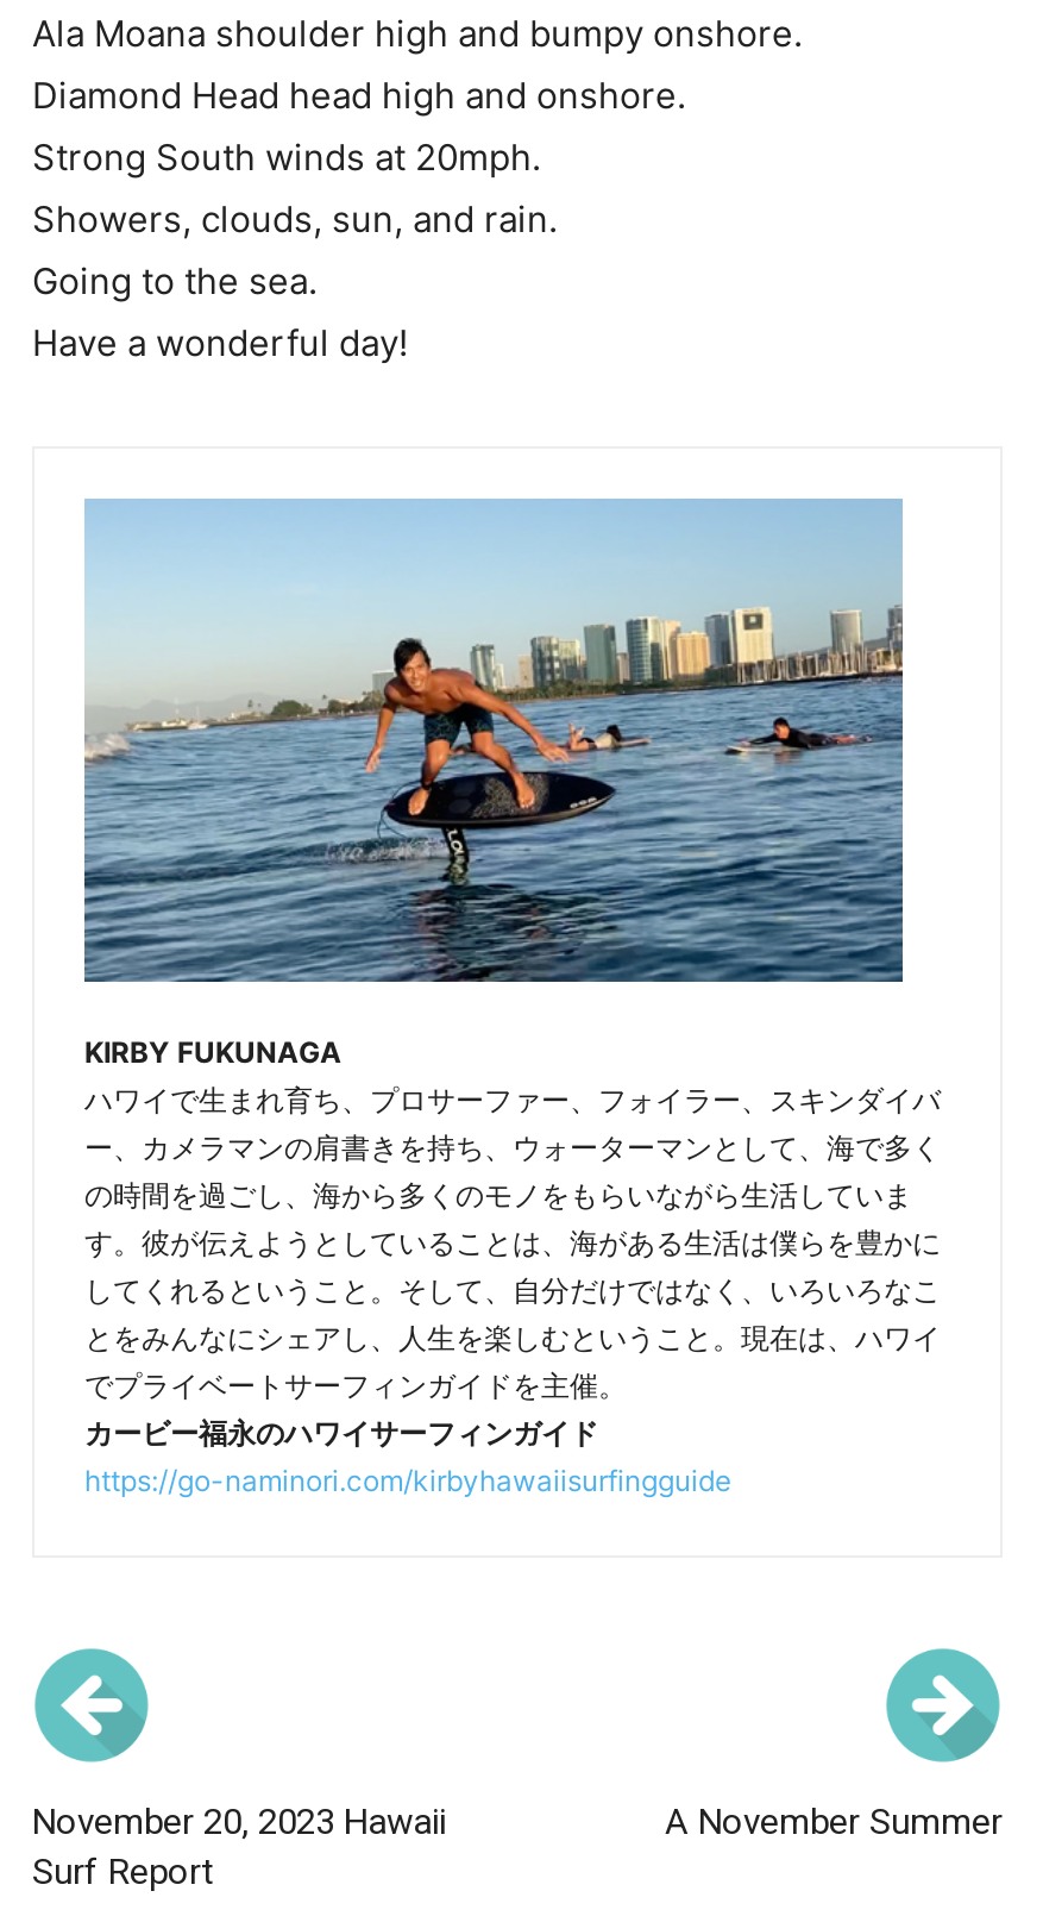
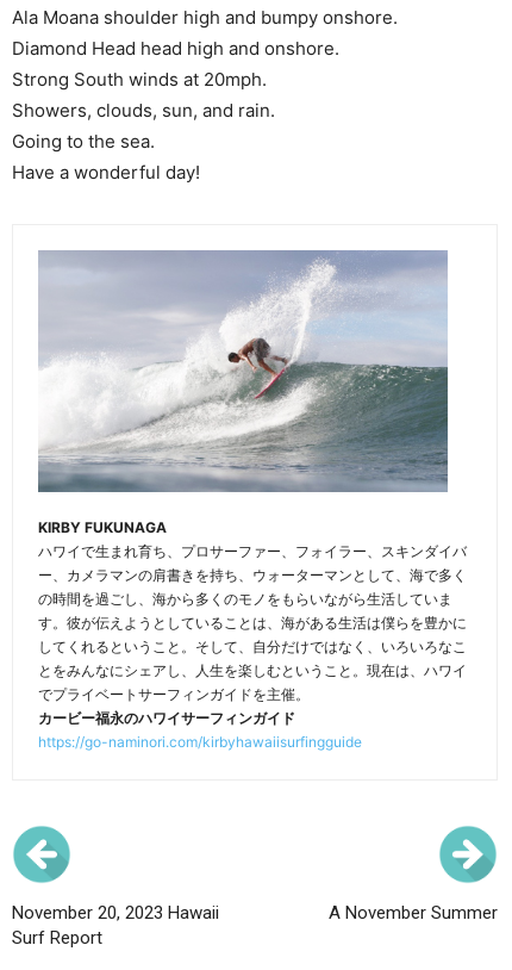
[82,499,905,984] [image] -> [38,250,449,493] [image]

